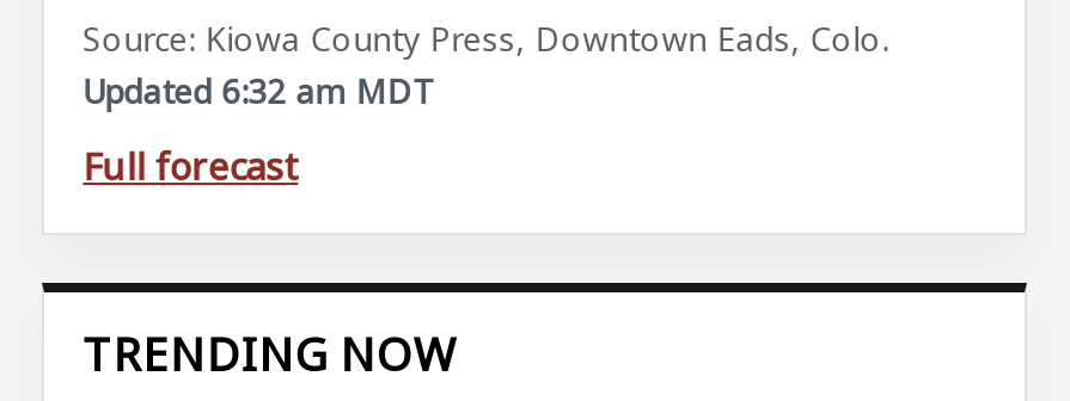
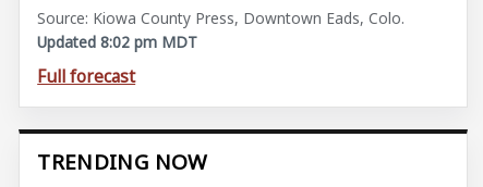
[83,69,434,115] Updated 6:32 am MDT -> [37,32,198,53] Updated 8:02 pm MDT

